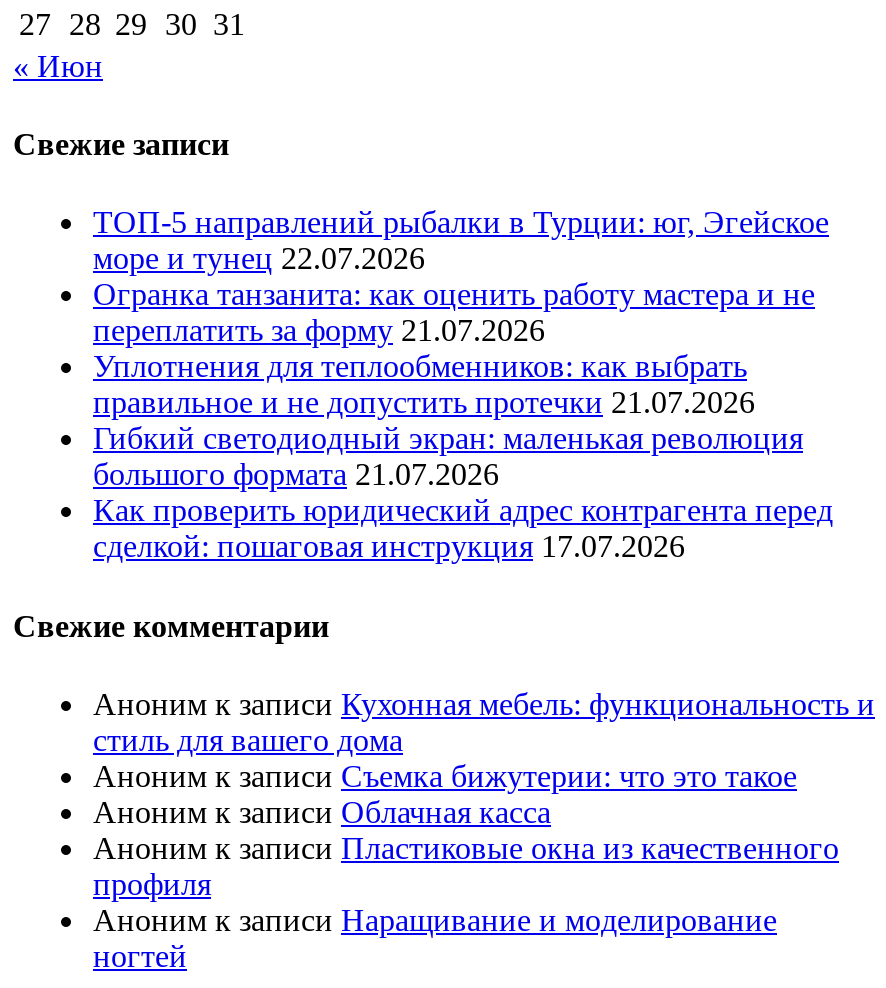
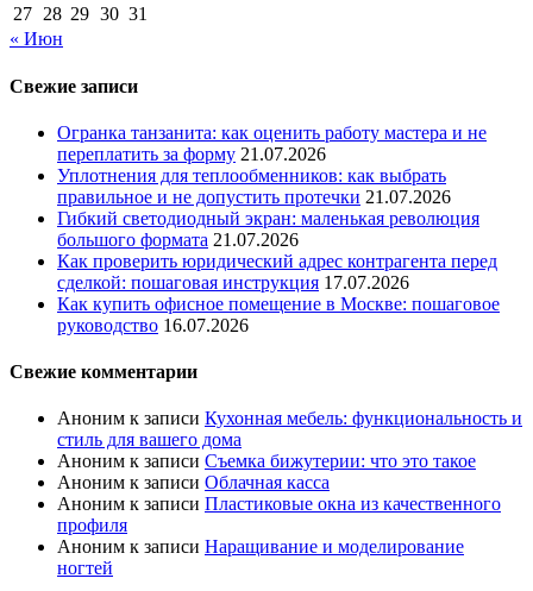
[93,206,829,276] ТОП-5 направлений рыбалки в Турции: юг, Эгейское | море и тунец 22.07.2026 -> none
moved [93,278,833,564] -> [57,122,497,292]: Огранка танзанита: как оценить работу мастера и не | переплатить за форму 21.07.2026 | Уплотнения для теплообменников: как выбрать | правильное и не допустить протечки 21.07.2026 | Гибкий светодиодный экран: маленькая революция | большого формата 21.07.2026 | Как проверить юридический адрес контрагента перед | сделкой: пошаговая инструкция 17.07.2026
none -> [57,294,500,335] Как купить офисное помещение в Москве: пошаговое | руководство 16.07.2026

